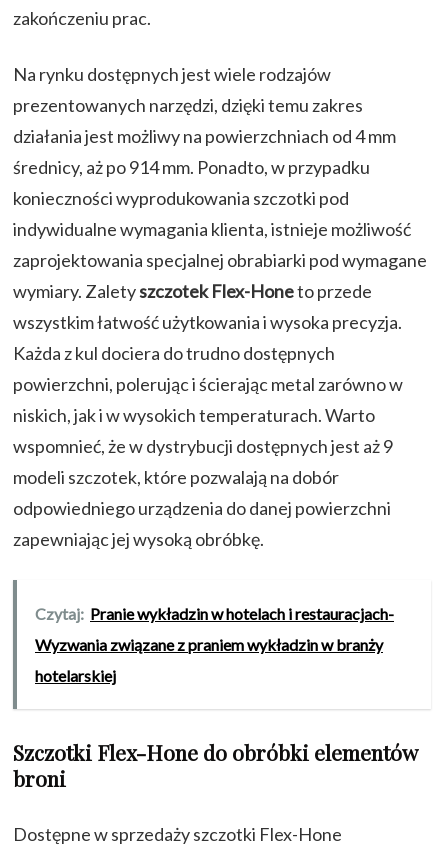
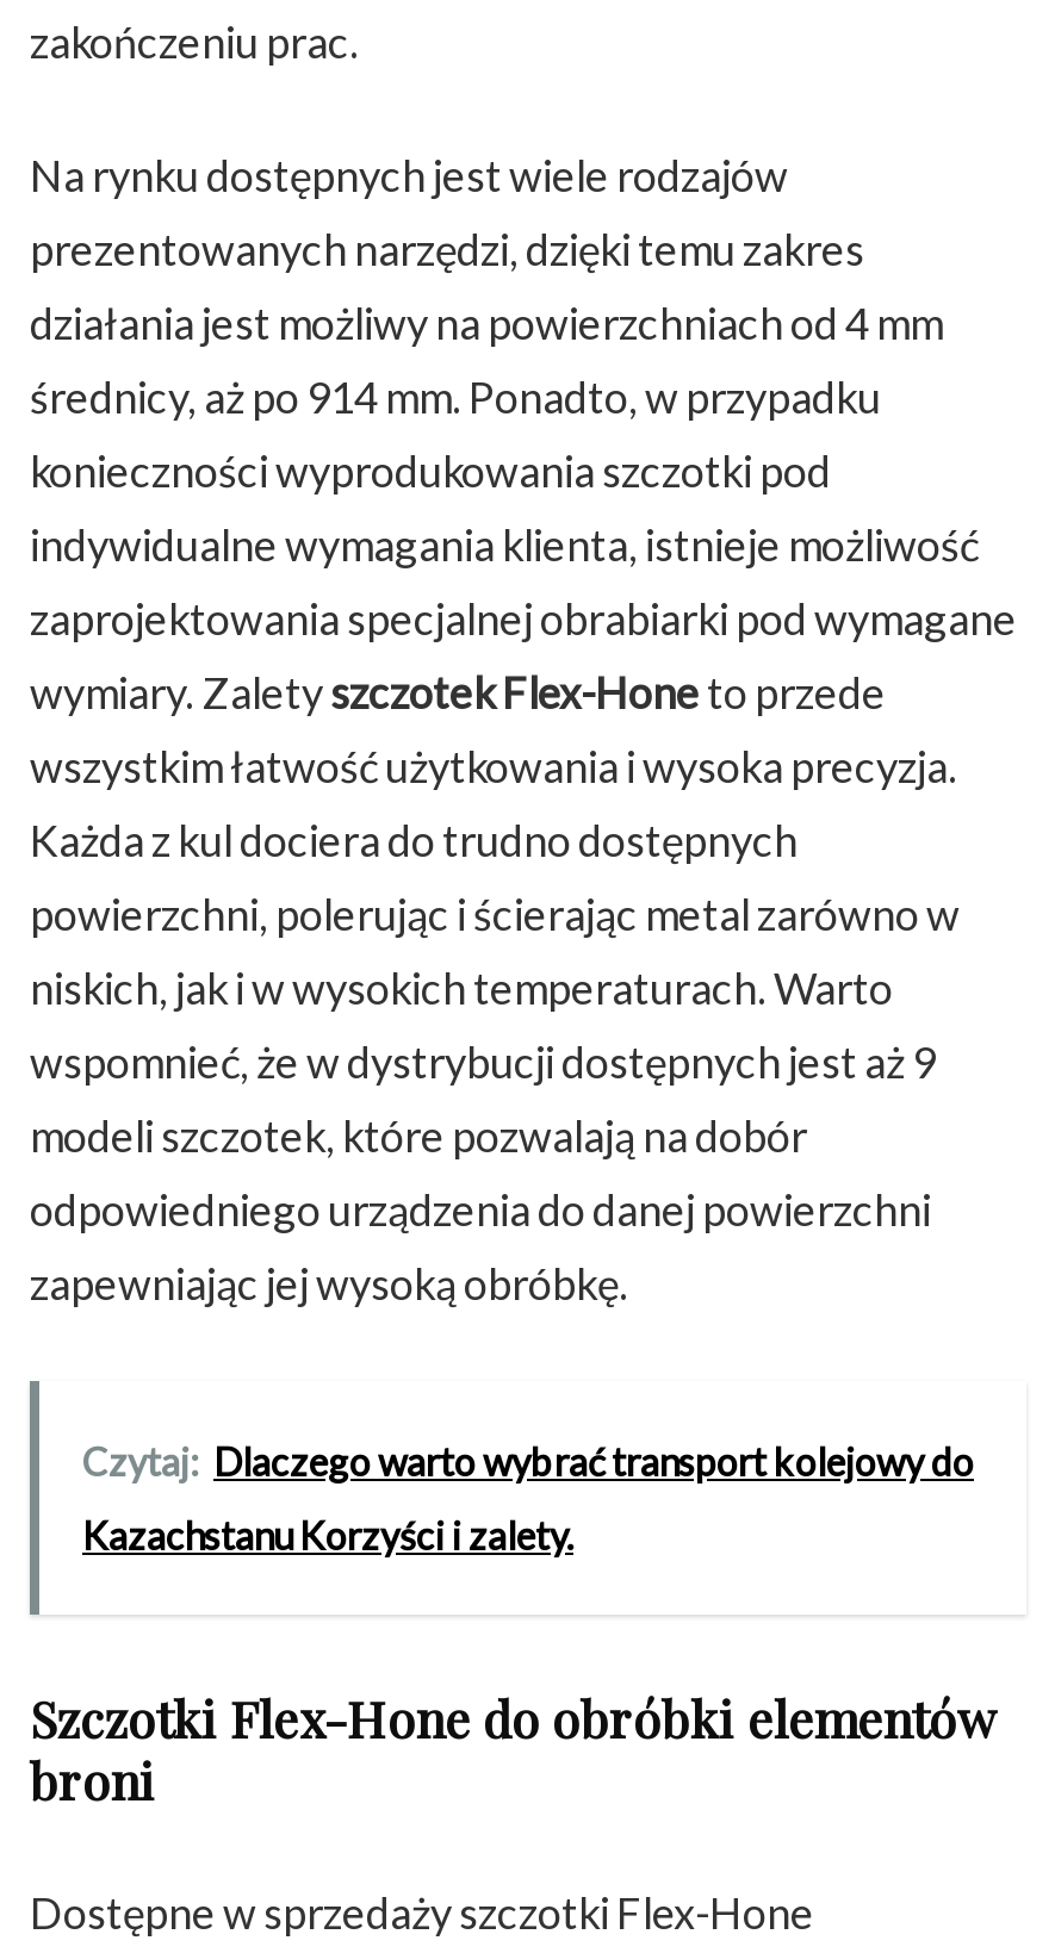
[35,603,394,684] Czytaj: Pranie wykładzin w hotelach i restauracjach- | Wyzwania związane z praniem wykładzin w branży | hotelarskiej -> [82,1437,974,1556] Czytaj: Dlaczego warto wybrać transport kolejowy do | Kazachstanu Korzyści i zalety.

